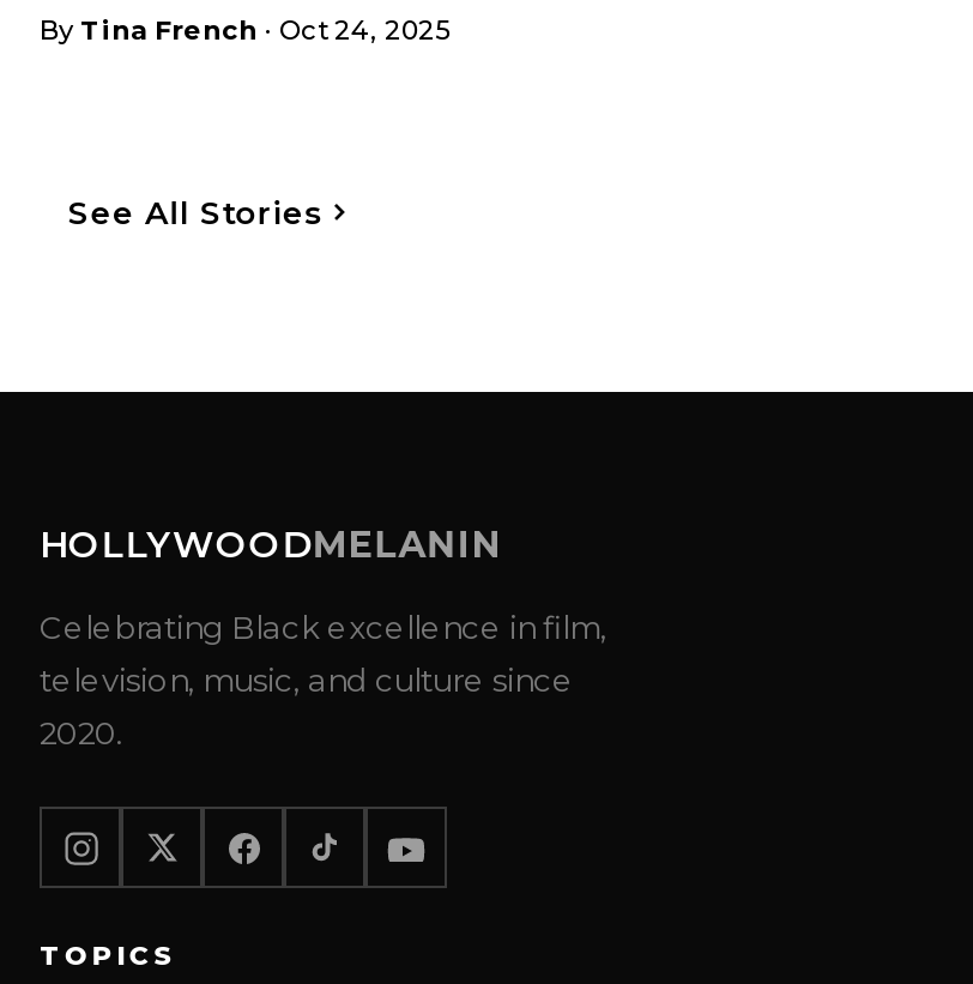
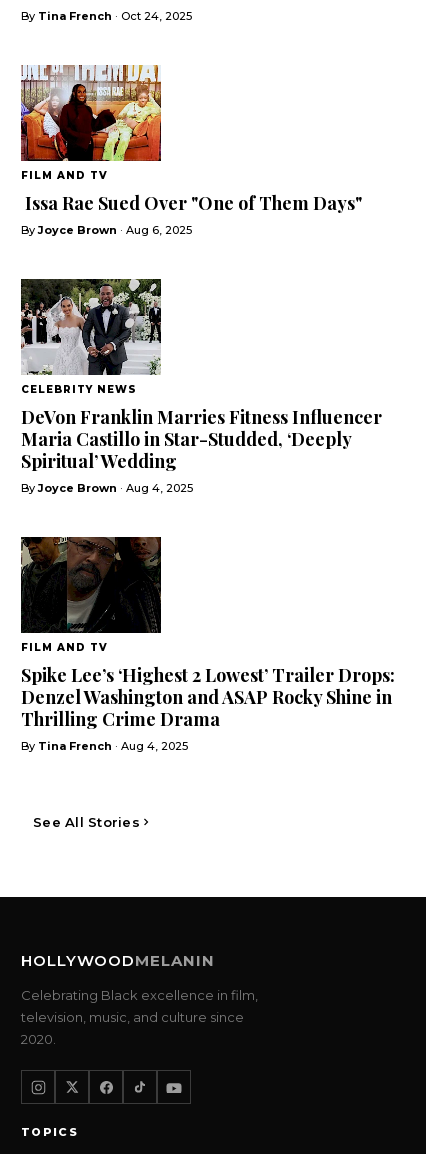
none -> [20,64,362,237] [image] | FILM AND TV | Issa Rae Sued Over "One of Them Days" | By Joyce Brown · Aug 6, 2025
none -> [20,278,382,495] [image] | CELEBRITY NEWS | DeVon Franklin Marries Fitness Influencer | Maria Castillo in Star-Studded, ‘Deeply | Spiritual’ Wedding | By Joyce Brown · Aug 4, 2025
none -> [20,536,395,753] [image] | FILM AND TV | Spike Lee’s ‘Highest 2 Lowest’ Trailer Drops: | Denzel Washington and ASAP Rocky Shine in | Thrilling Crime Drama | By Tina French · Aug 4, 2025

